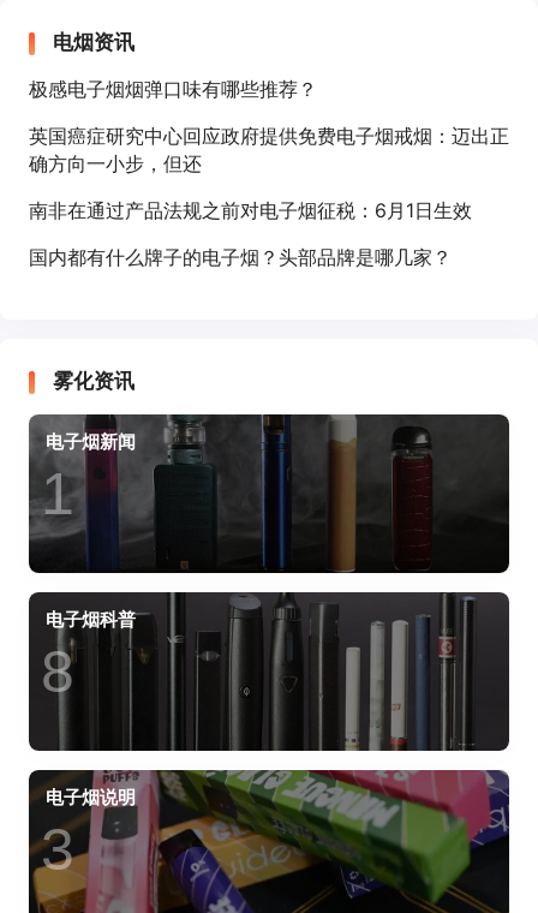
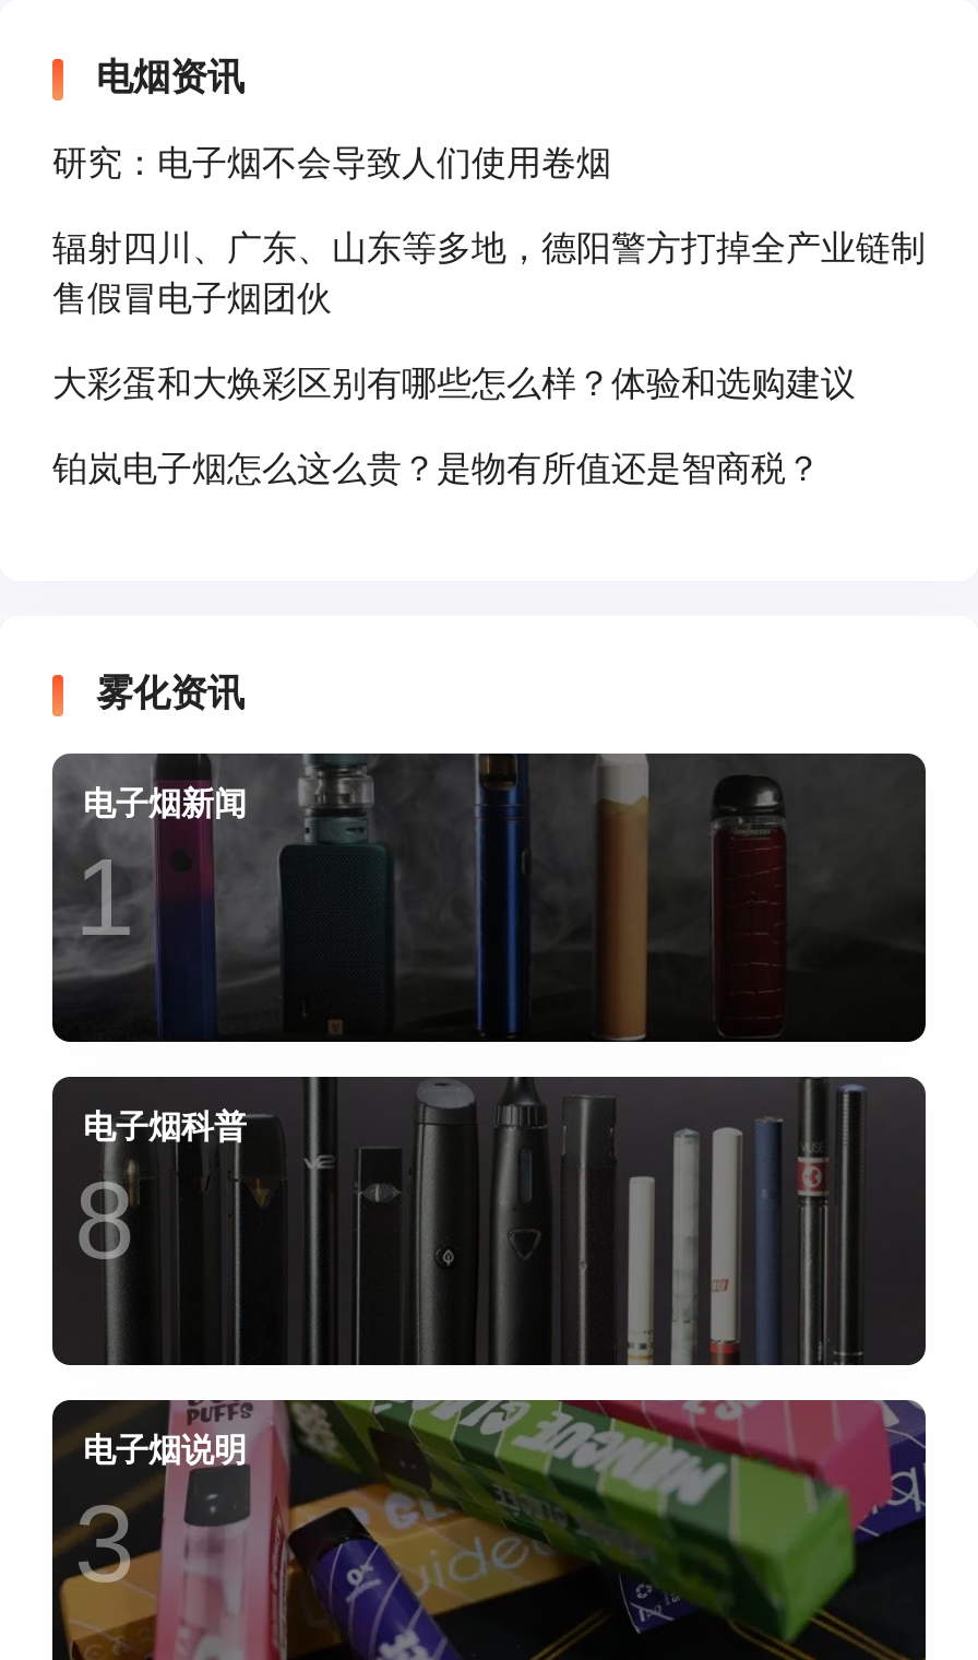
[29,77,317,101] 极感电子烟烟弹口味有哪些推荐？ -> [52,140,611,184] 研究：电子烟不会导致人们使用卷烟
[29,124,509,176] 英国癌症研究中心回应政府提供免费电子烟戒烟：迈出正 | 确方向一小步，但还 -> [52,225,926,319] 辐射四川、广东、山东等多地，德阳警方打掉全产业链制 | 售假冒电子烟团伙
[29,198,472,222] 南非在通过产品法规之前对电子烟征税：6月1日生效 -> [52,361,856,405] 大彩蛋和大焕彩区别有哪些怎么样？体验和选购建议
[29,245,452,269] 国内都有什么牌子的电子烟？头部品牌是哪几家？ -> [52,446,821,490] 铂岚电子烟怎么这么贵？是物有所值还是智商税？

